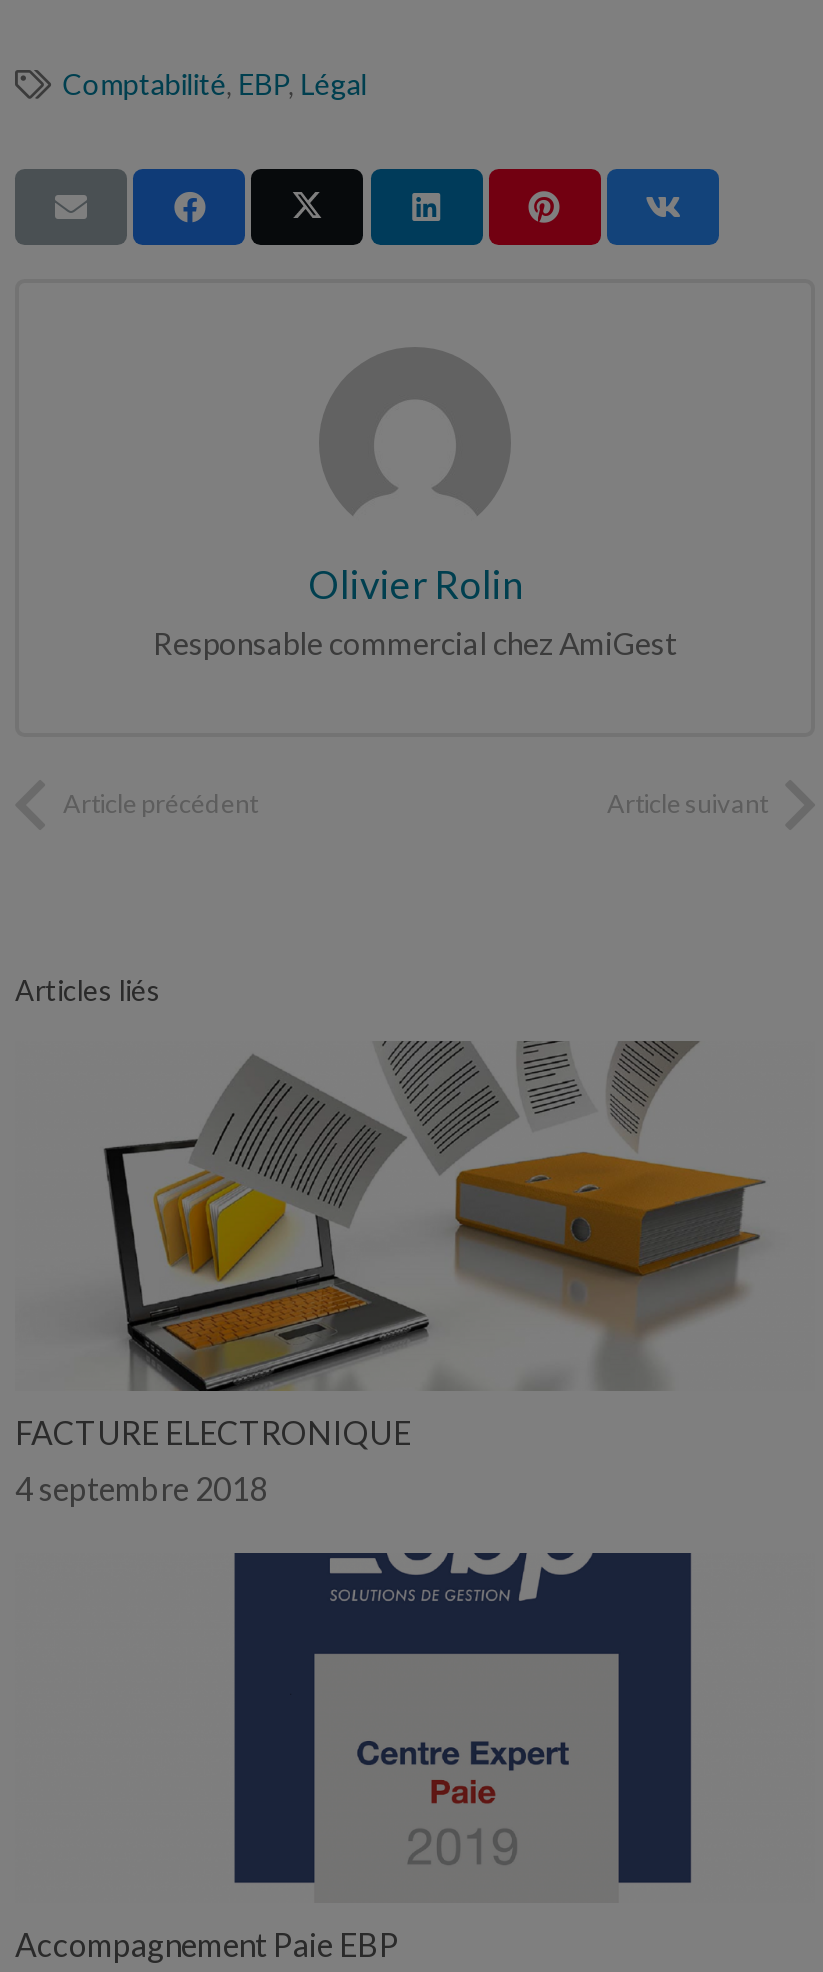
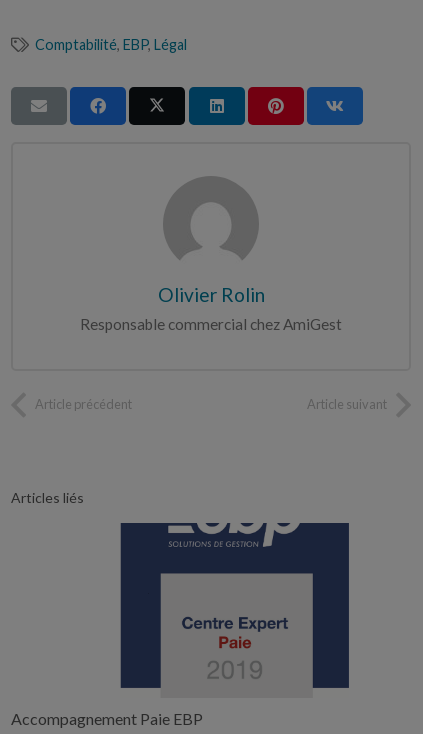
[15,1039,765,1507] [image] | FACTURE ELECTRONIQUE | 4 septembre 2018 -> none

